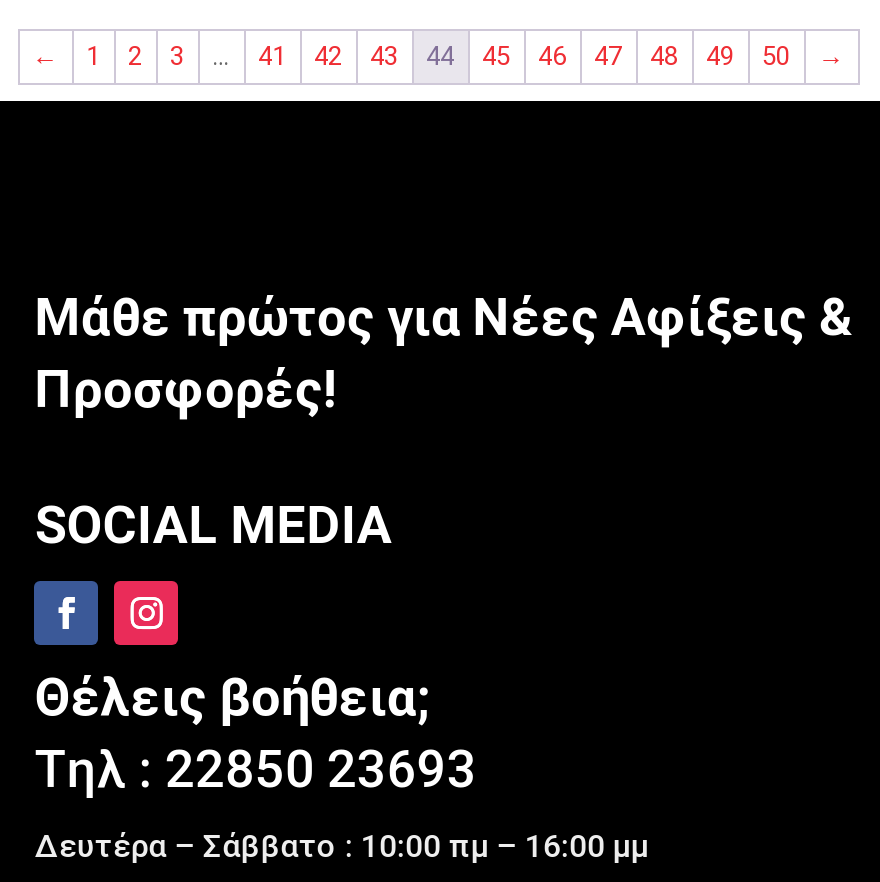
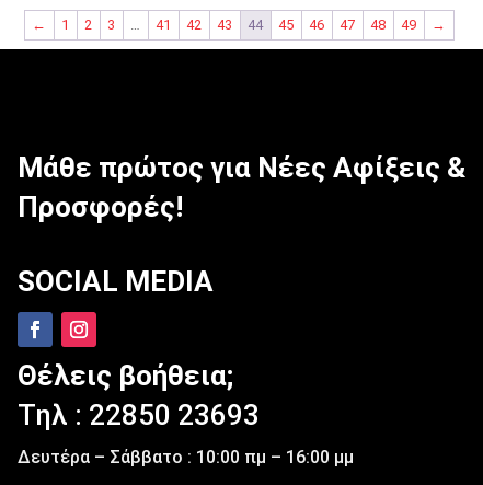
[762,41,790,71] 50 -> none

